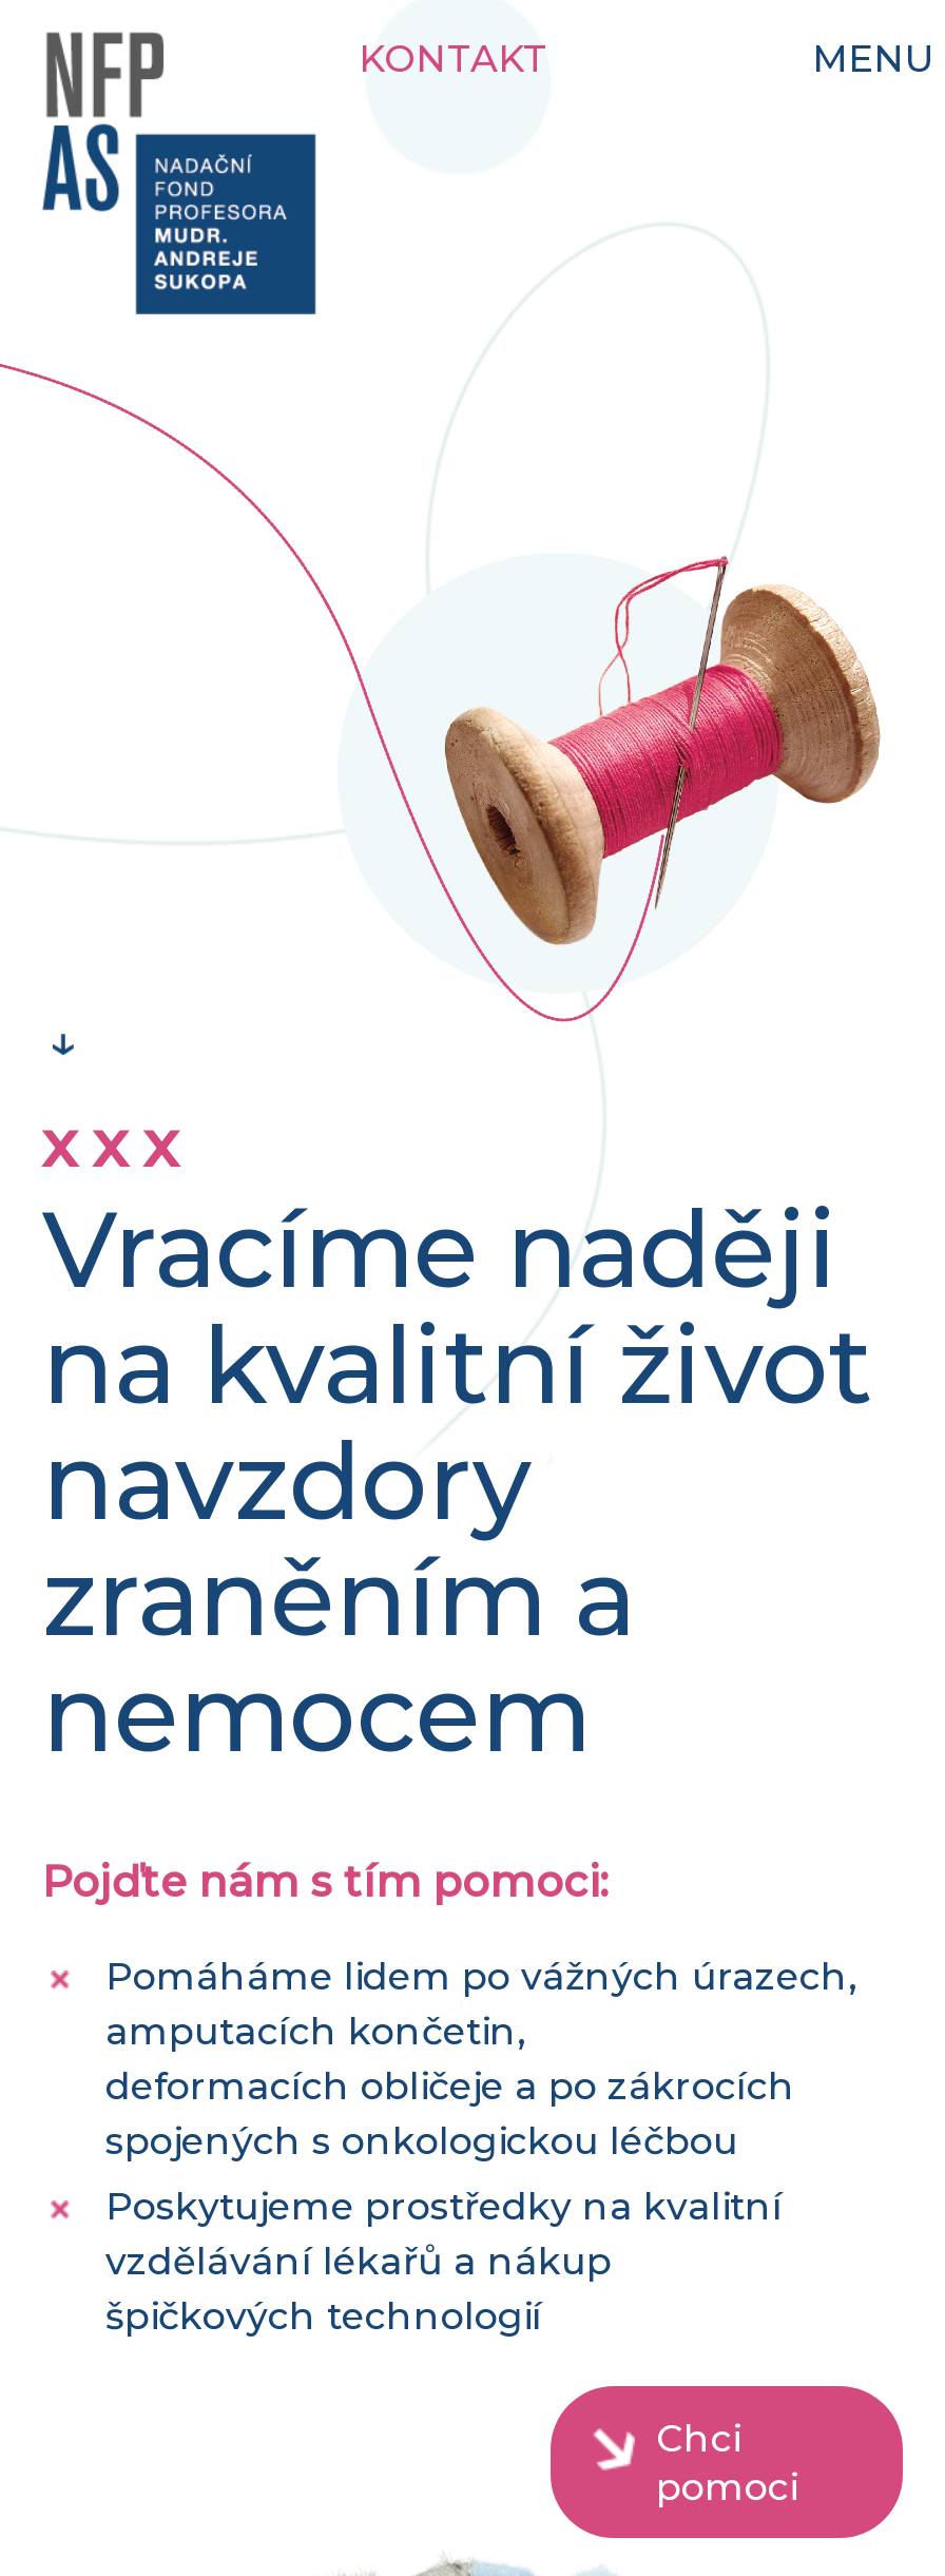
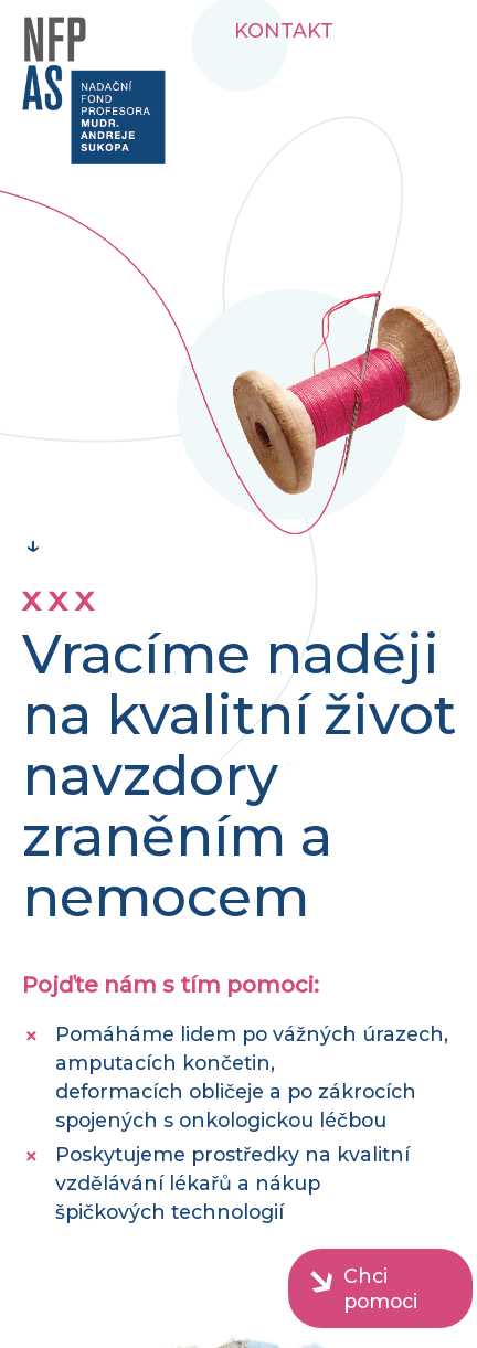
[812,36,934,80] MENU -> none

